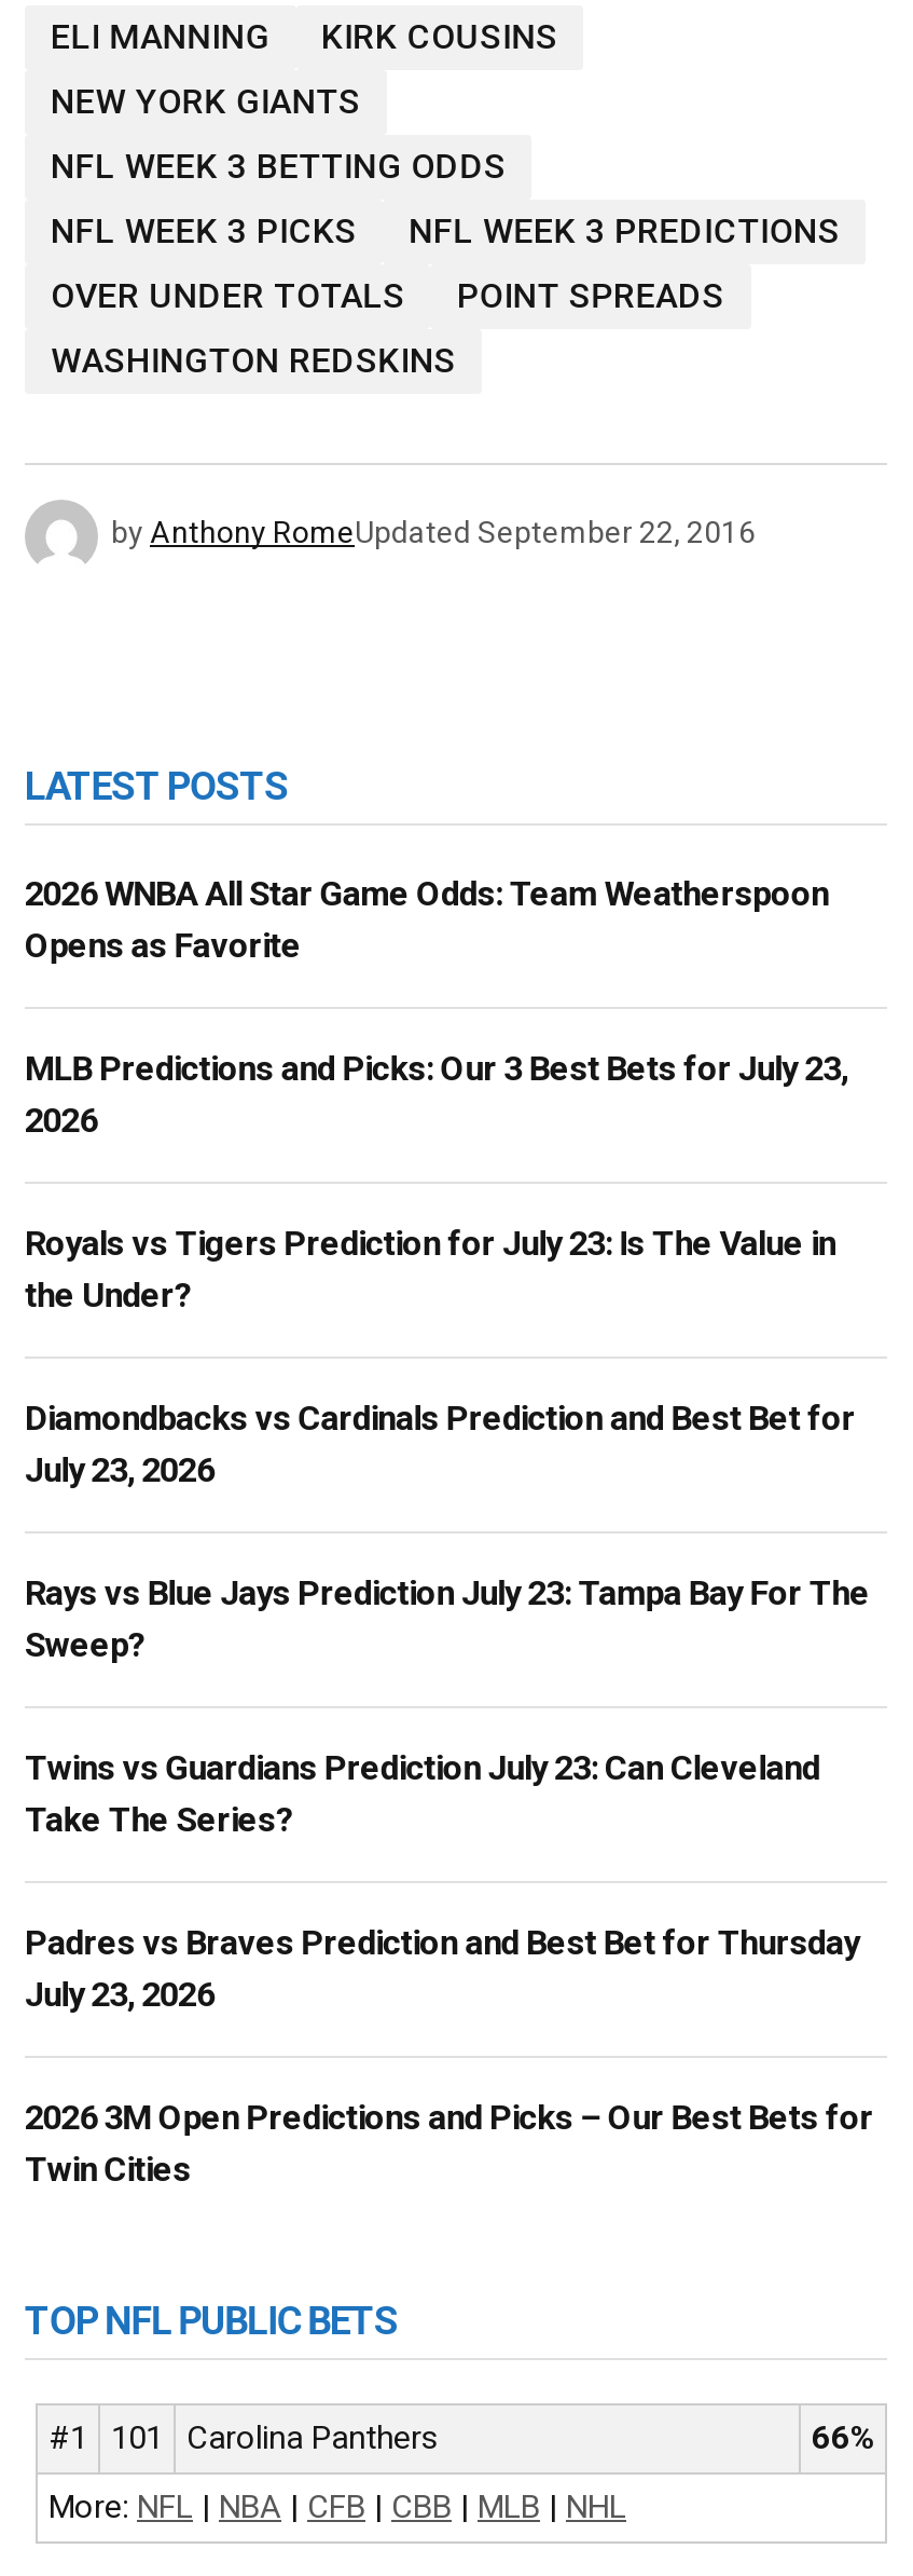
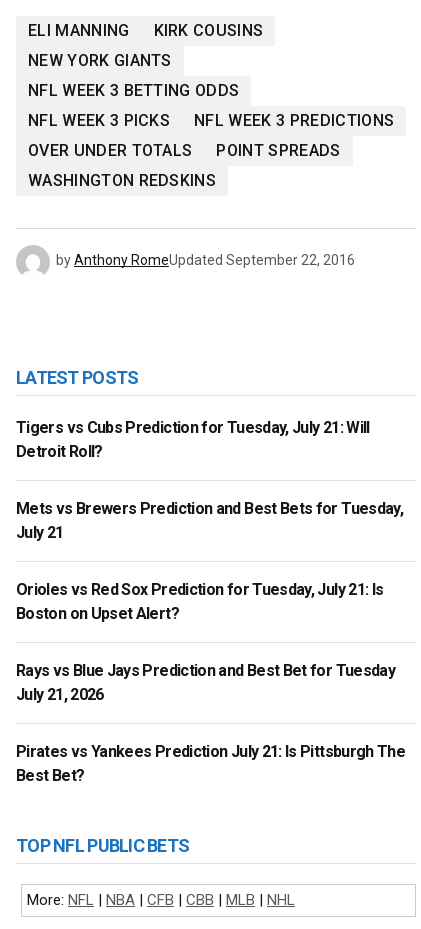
[25,873,873,2190] 2026 WNBA All Star Game Odds: Team Weatherspoon | Opens as Favorite | MLB Predictions and Picks: Our 3 Best Bets for July 23, | 2026 | Royals vs Tigers Prediction for July 23: Is The Value in | the Under? | Diamondbacks vs Cardinals Prediction and Best Bet for | July 23, 2026 | Rays vs Blue Jays Prediction July 23: Tampa Bay For The | Sweep? | Twins vs Guardians Prediction July 23: Can Cleveland | Take The Series? | Padres vs Braves Prediction and Best Bet for Thursday | July 23, 2026 | 2026 3M Open Predictions and Picks – Our Best Bets for | Twin Cities -> [16,418,405,785] Tigers vs Cubs Prediction for Tuesday, July 21: Will | Detroit Roll? | Mets vs Brewers Prediction and Best Bets for Tuesday, | July 21 | Orioles vs Red Sox Prediction for Tuesday, July 21: Is | Boston on Upset Alert? | Rays vs Blue Jays Prediction and Best Bet for Tuesday | July 21, 2026 | Pirates vs Yankees Prediction July 21: Is Pittsburgh The | Best Bet?
[49,2418,874,2457] #1 | 101 | Carolina Panthers | 66% -> none

